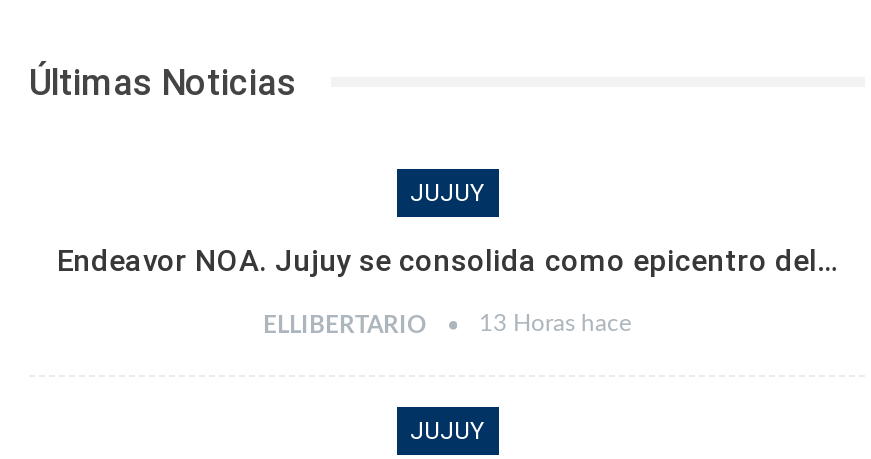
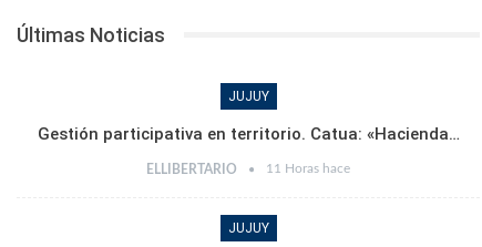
[57,242,837,278] Endeavor NOA. Jujuy se consolida como epicentro del… -> [37,124,459,144] Gestión participativa en territorio. Catua: «Hacienda…
[263,310,631,336] ELLIBERTARIO 13 Horas hace -> [146,161,350,176] ELLIBERTARIO 11 Horas hace

